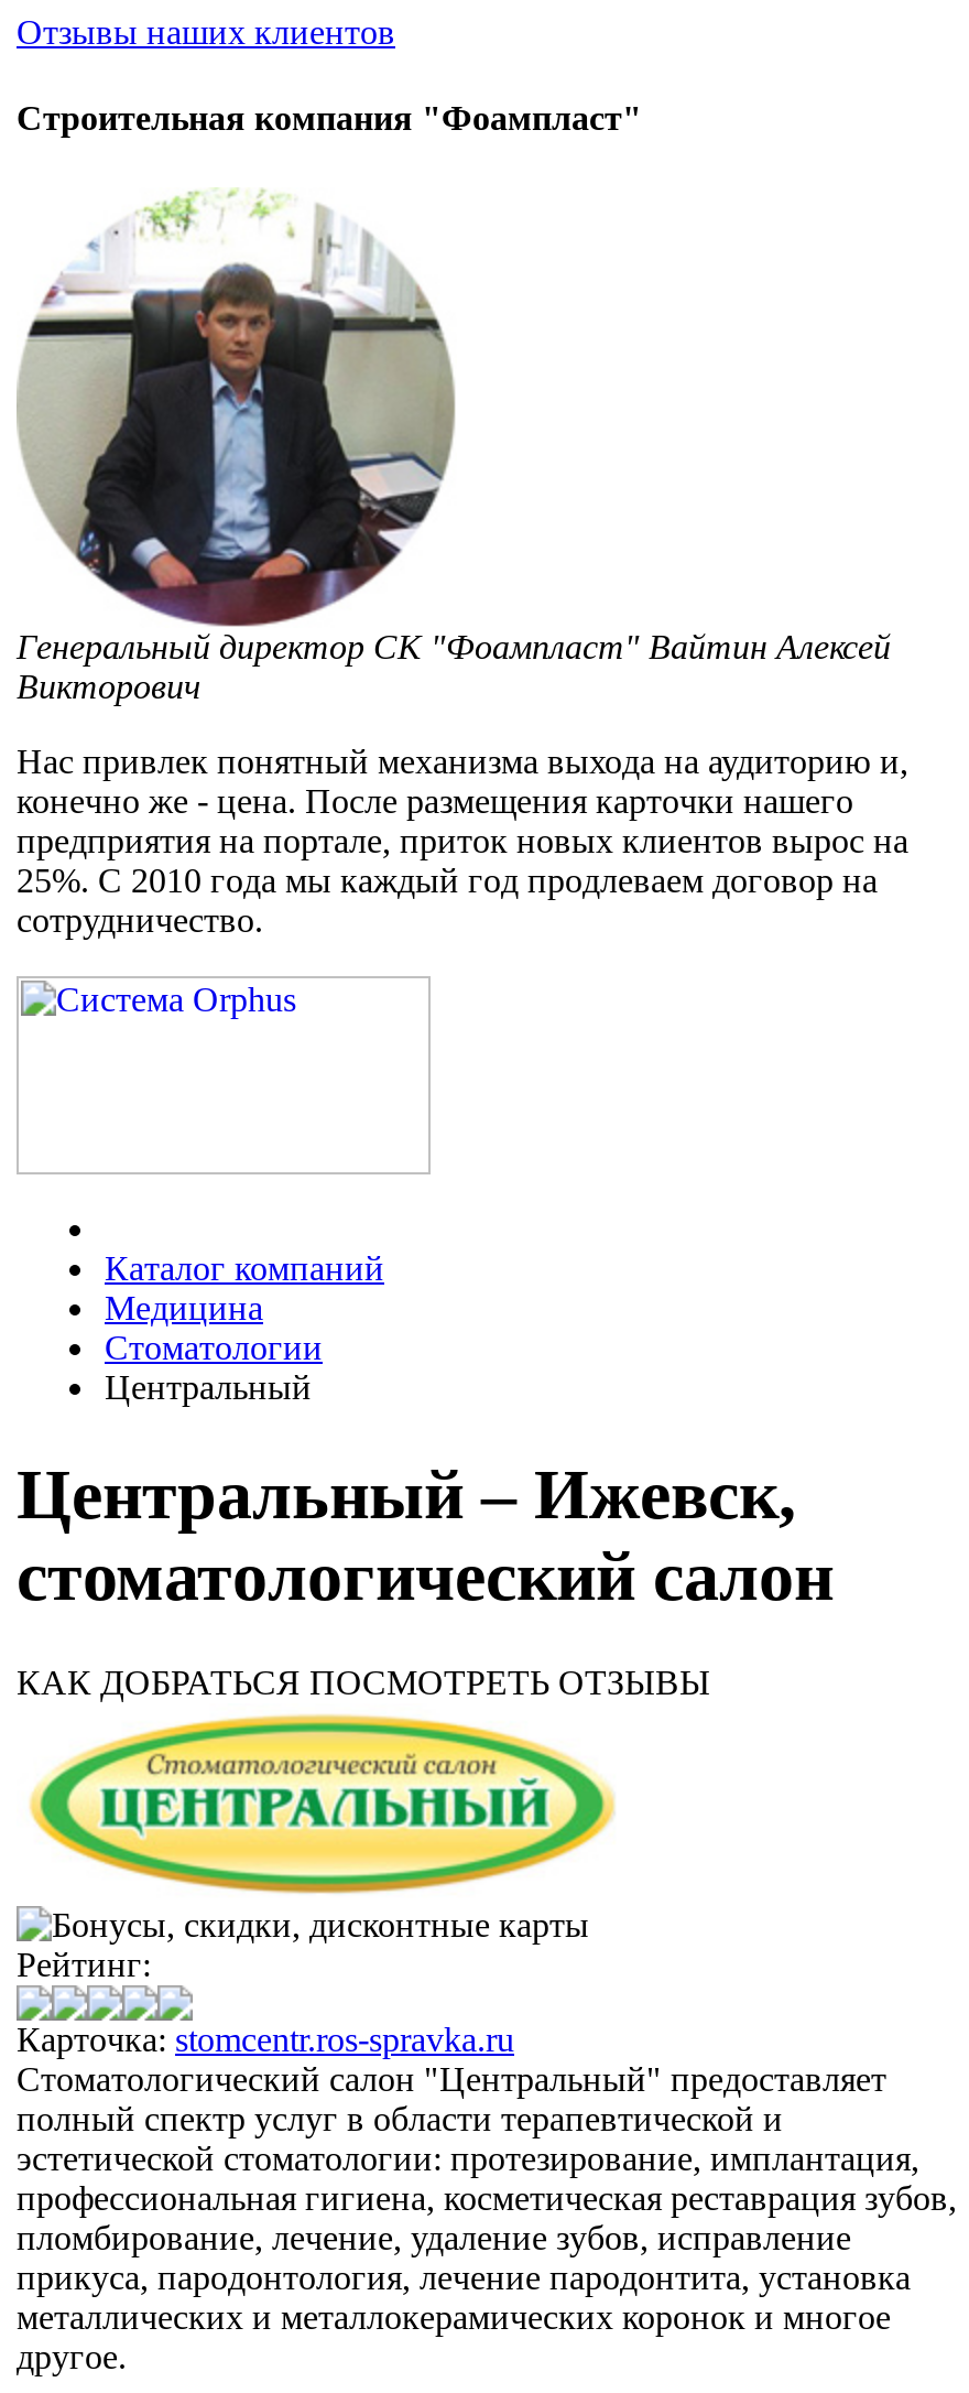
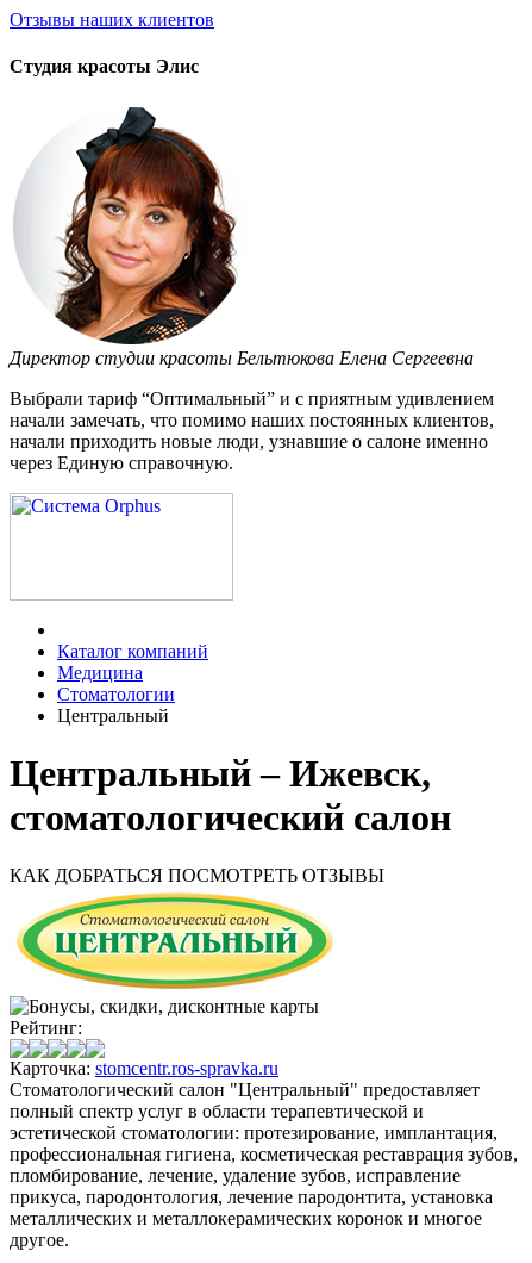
[17,100,642,137] Строительная компания "Фоампласт" -> [10,56,199,77] Студия красоты Элис
[17,223,457,610] [image] -> [12,106,244,295] [image]
[17,627,891,704] Генеральный директор СК "Фоампласт" Вайтин Алексей | Викторович -> [10,347,474,368] Директор студии красоты Бельтюкова Елена Сергеевна
[17,741,908,938] Нас привлек понятный механизма выхода на аудиторию и, | конечно же - цена. После размещения карточки нашего | предприятия на портале, приток новых клиентов вырос на | 25%. С 2010 года мы каждый год продлеваем договор на | сотрудничество. -> [10,388,494,472] Выбрали тариф “Оптимальный” и с приятным удивлением | начали замечать, что помимо наших постоянных клиентов, | начали приходить новые люди, узнавшие о салоне именно | через Единую справочную.

